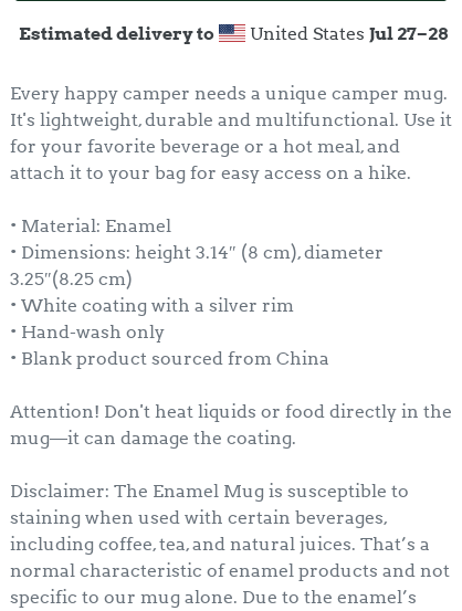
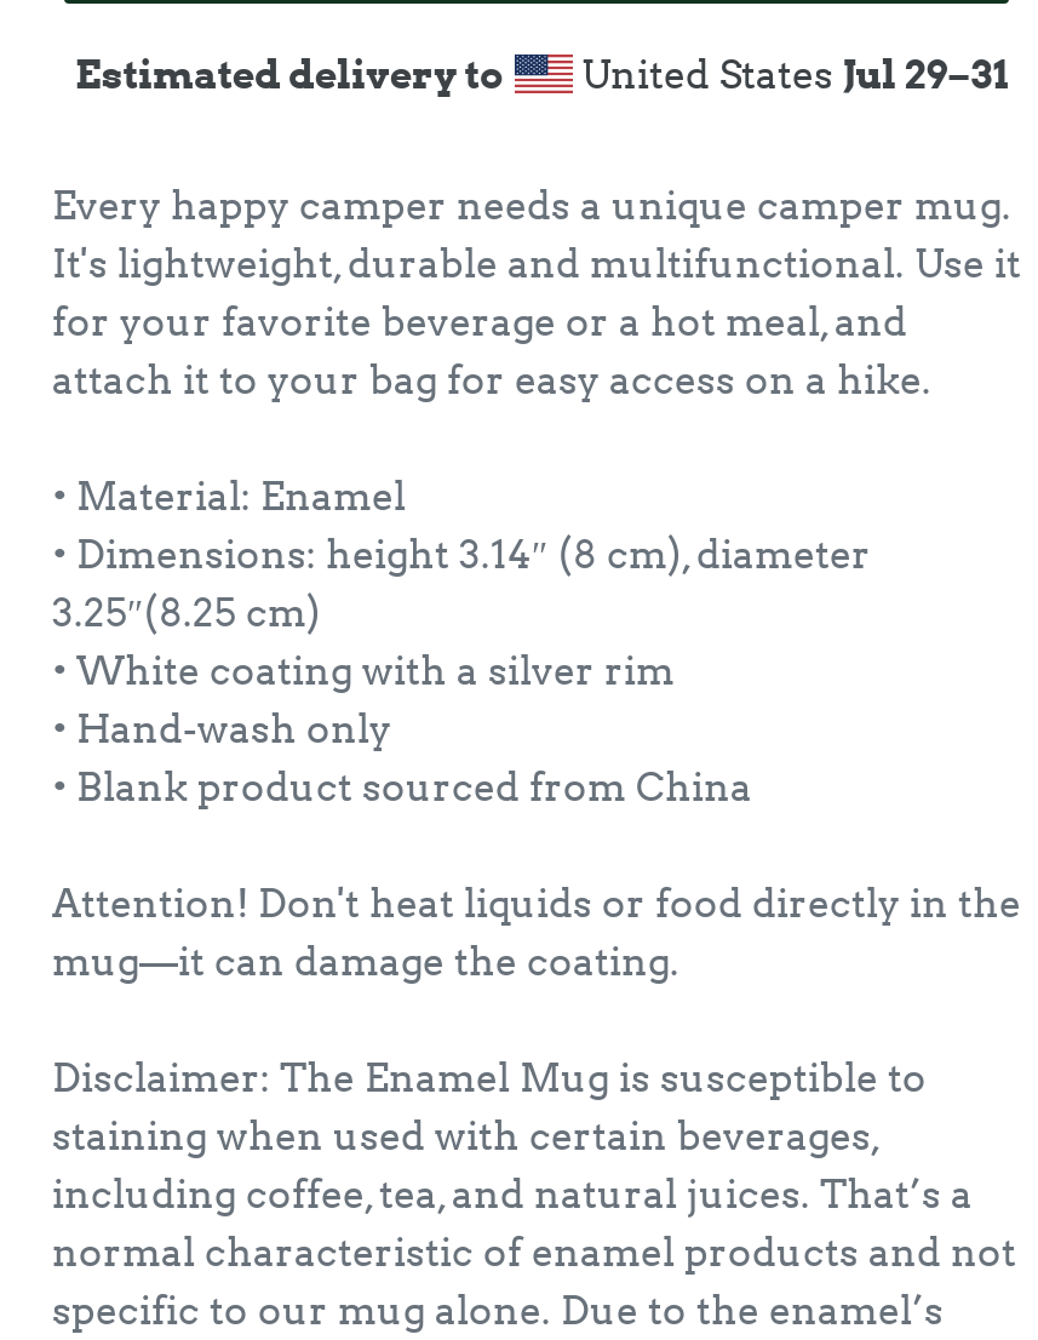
[245,23,448,44] United States Jul 27–28 -> [572,51,1008,97] United States Jul 29–31

